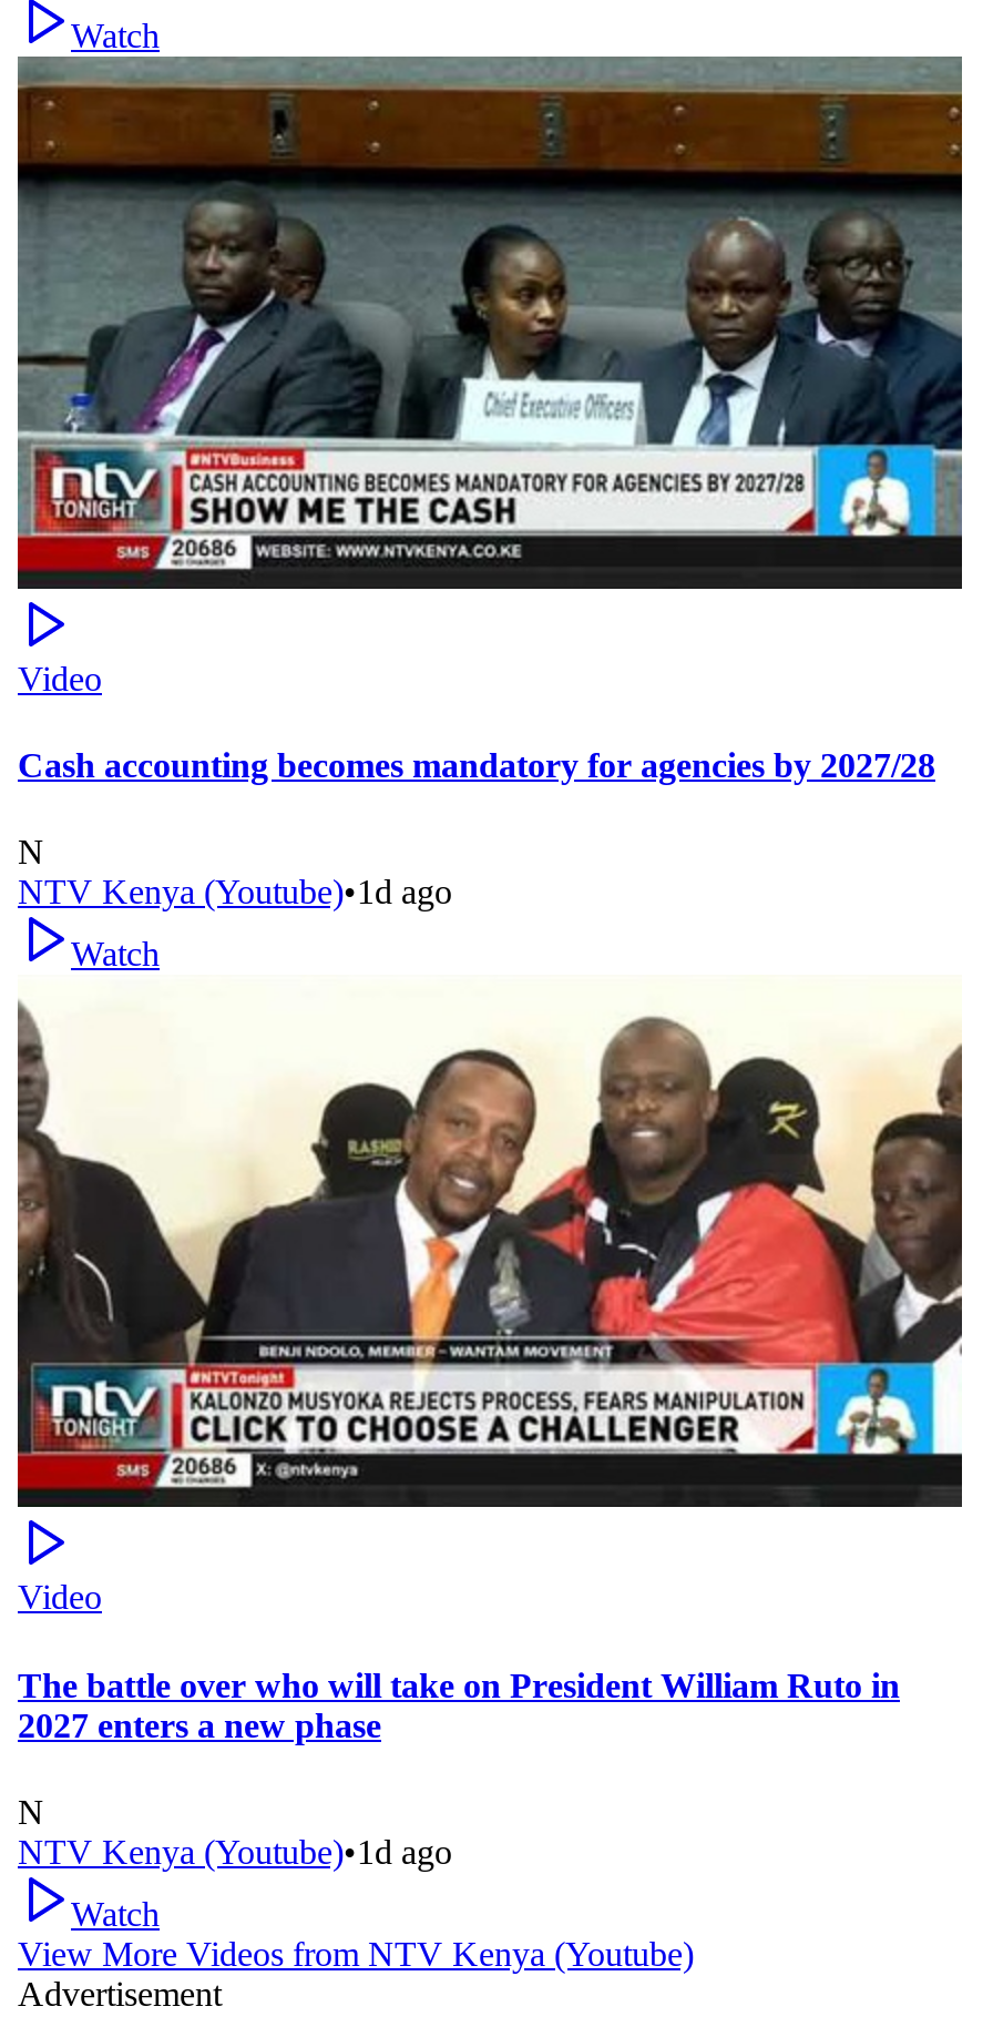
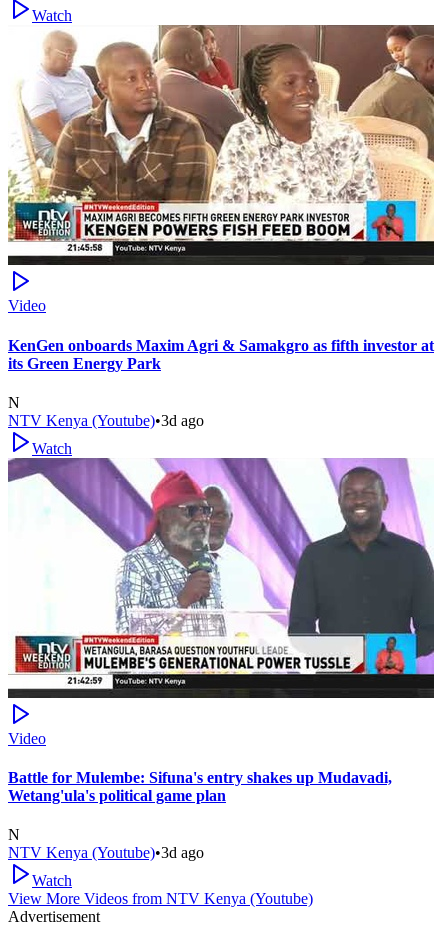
[16,55,964,590] [image] -> [7,24,435,257] [image]
[18,746,935,784] Cash accounting becomes mandatory for agencies by 2027/28 -> [8,337,434,372] KenGen onboards Maxim Agri & Samakgro as fifth investor at | its Green Energy Park
[18,873,452,911] NTV Kenya (Youtube)•1d ago -> [8,412,204,429] NTV Kenya (Youtube)•3d ago
[16,976,964,1508] [image] -> [7,457,435,699] [image]
[18,1666,900,1743] The battle over who will take on President William Ruto in | 2027 enters a new phase -> [8,769,392,804] Battle for Mulembe: Sifuna's entry shakes up Mudavadi, | Wetang'ula's political game plan
[18,1833,452,1870] NTV Kenya (Youtube)•1d ago -> [8,844,204,861] NTV Kenya (Youtube)•3d ago

